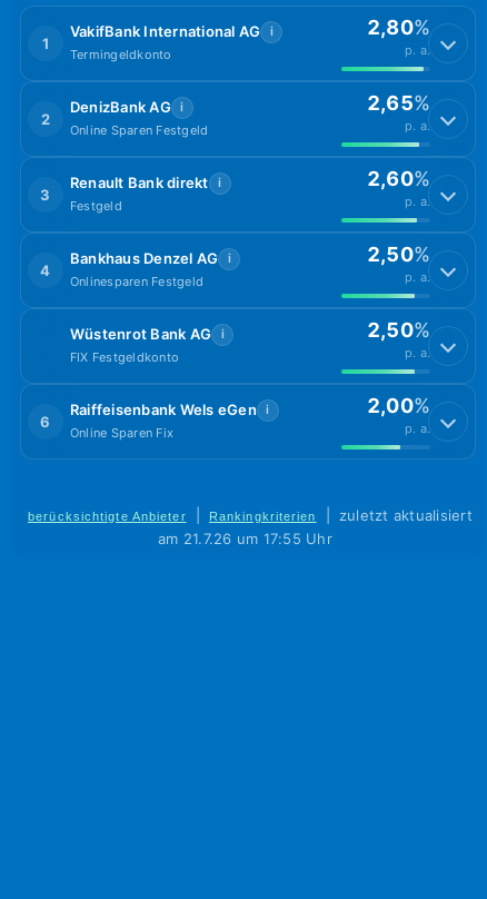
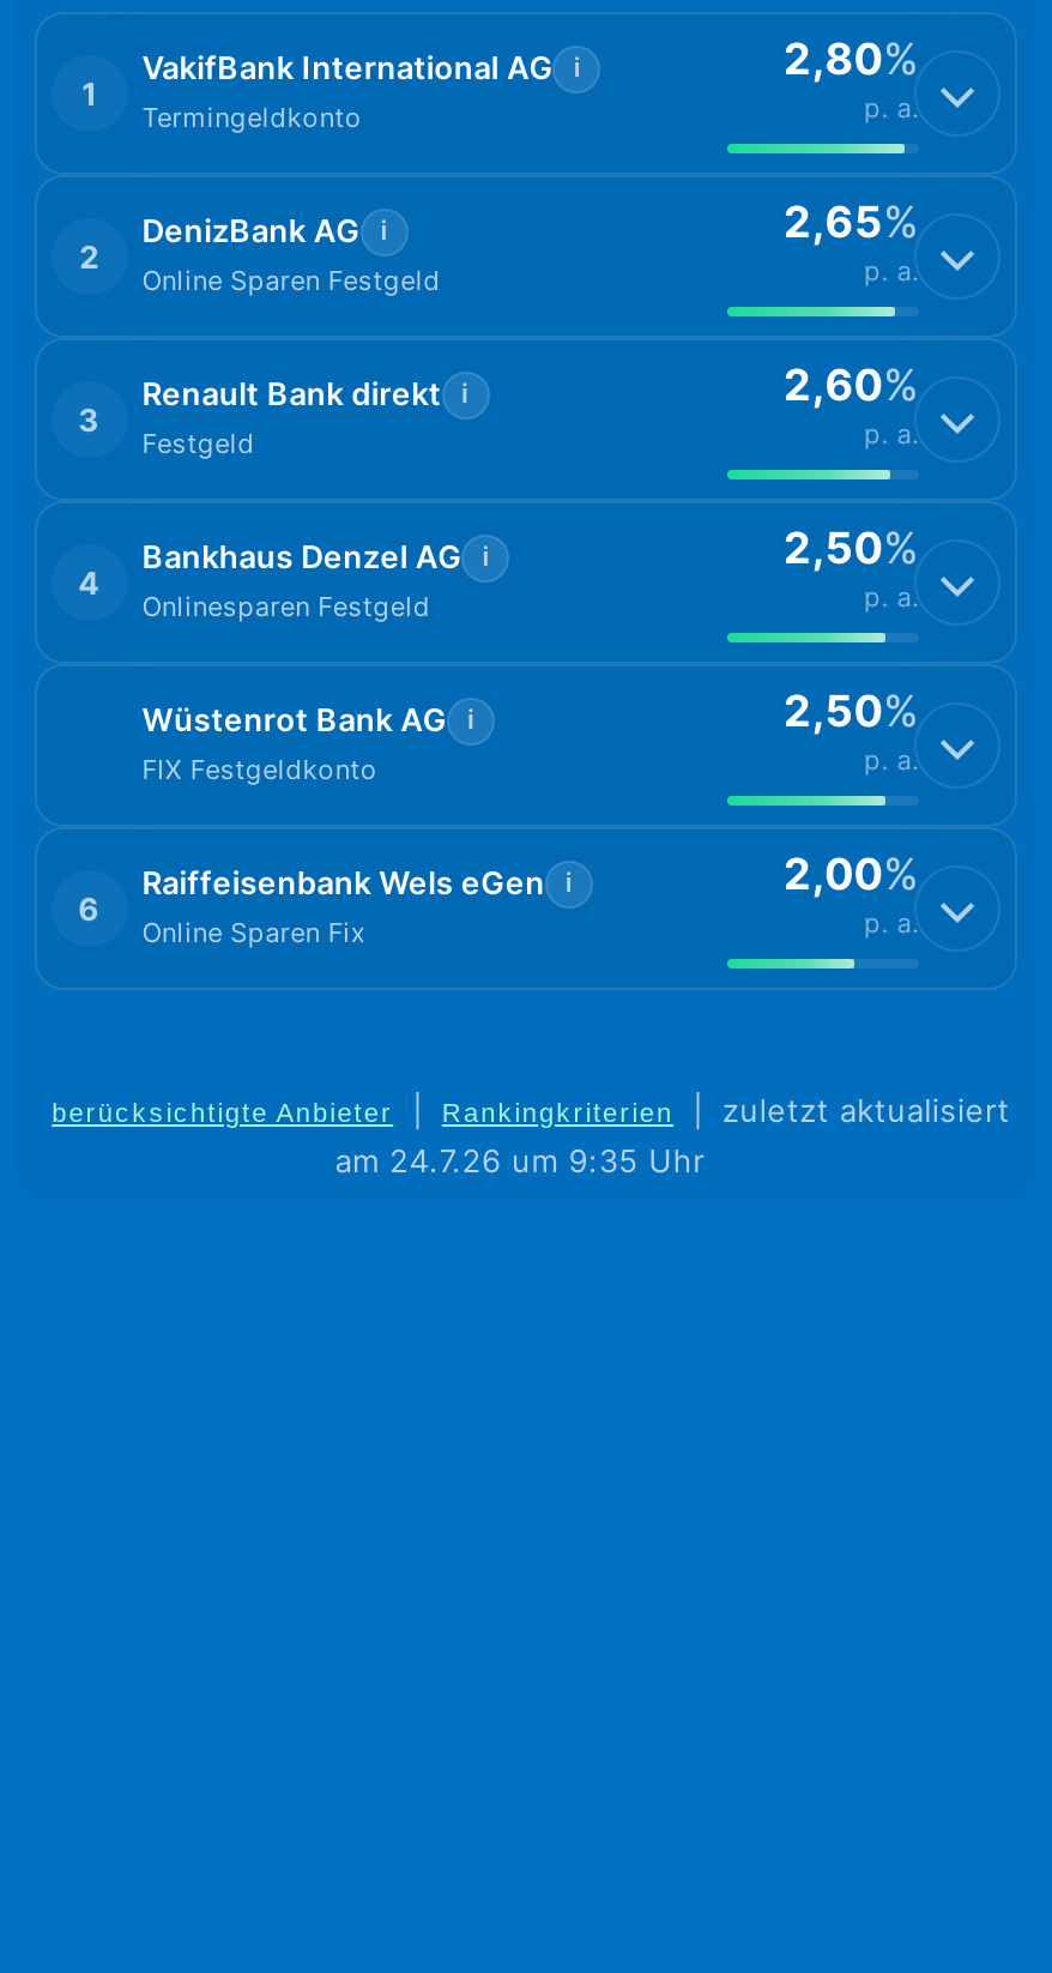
[158,530,332,548] am 21.7.26 um 17:55 Uhr -> [335,1142,705,1180] am 24.7.26 um 9:35 Uhr

